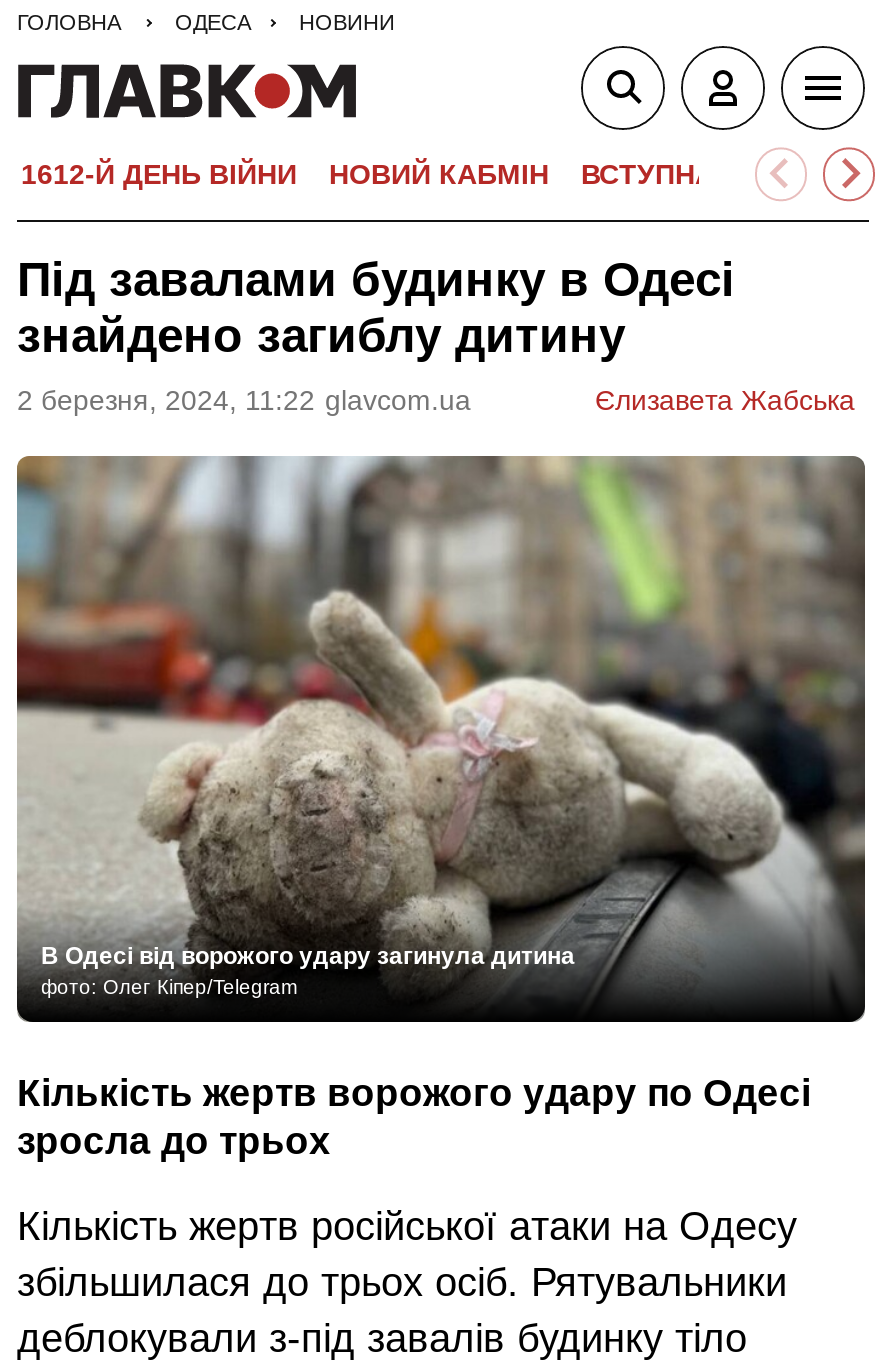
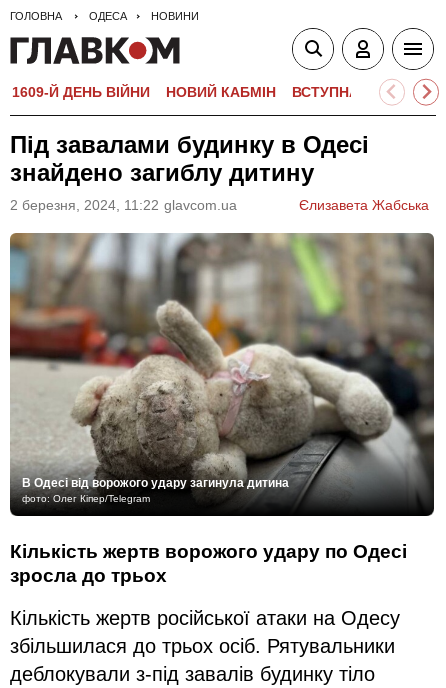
[21,158,297,190] 1612-Й ДЕНЬ ВІЙНИ -> [12,84,150,100] 1609-Й ДЕНЬ ВІЙНИ

